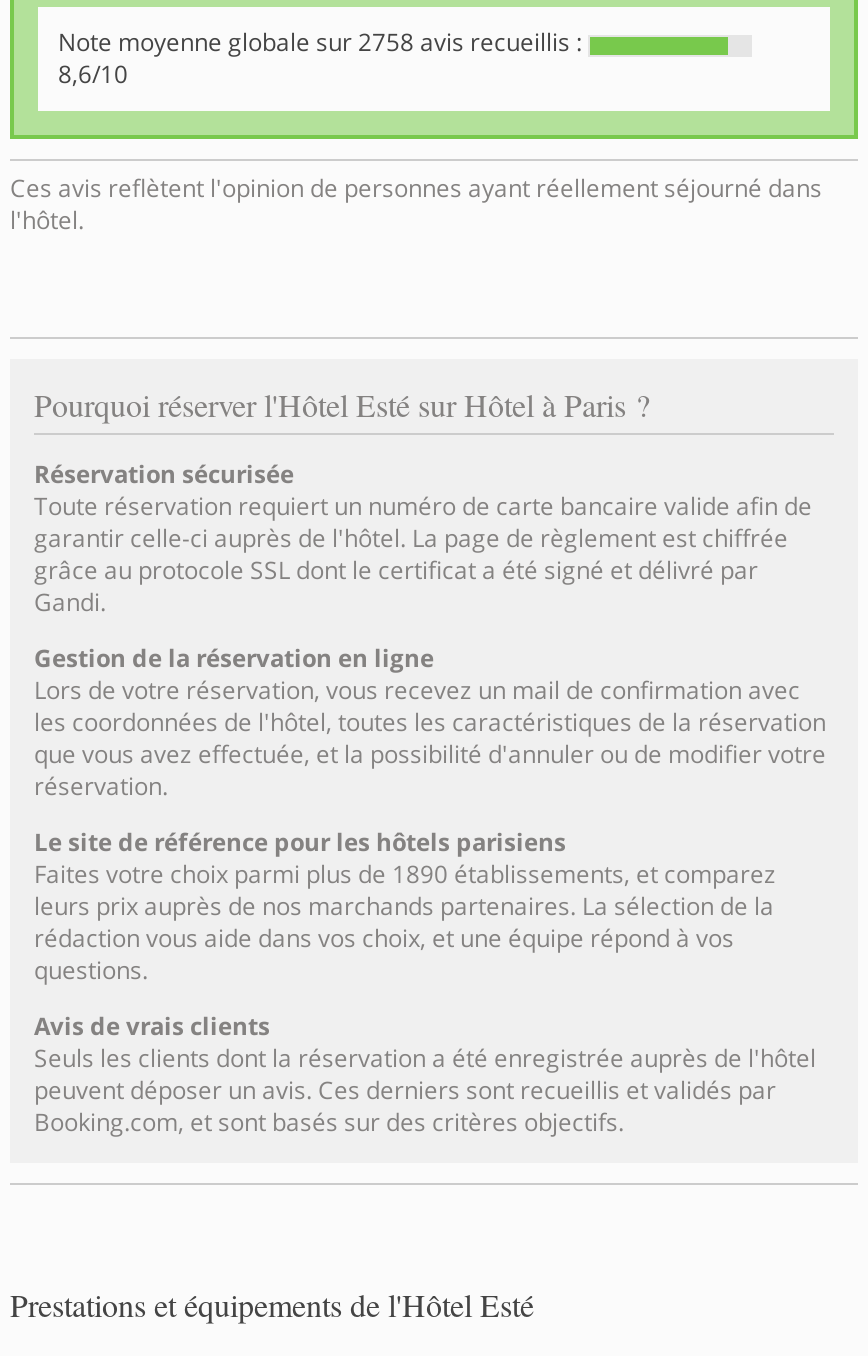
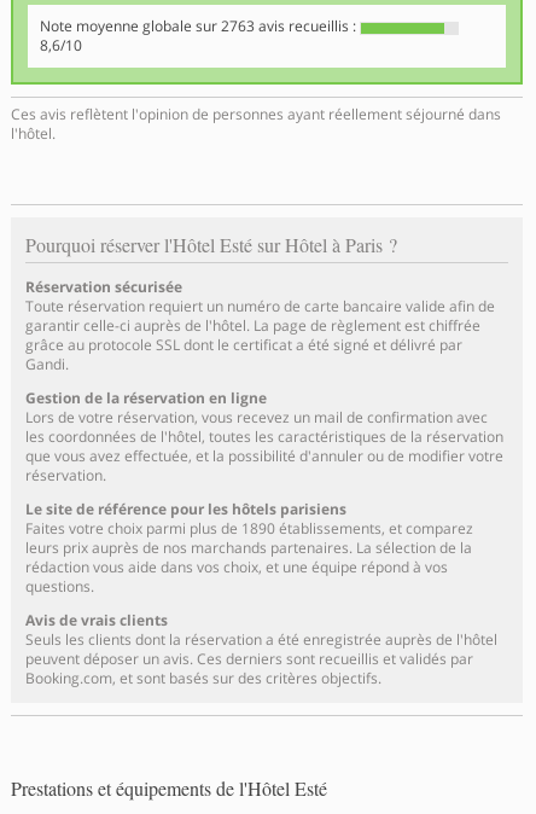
[58,25,582,59] Note moyenne globale sur 2758 avis recueillis : -> [40,16,356,36] Note moyenne globale sur 2763 avis recueillis :

